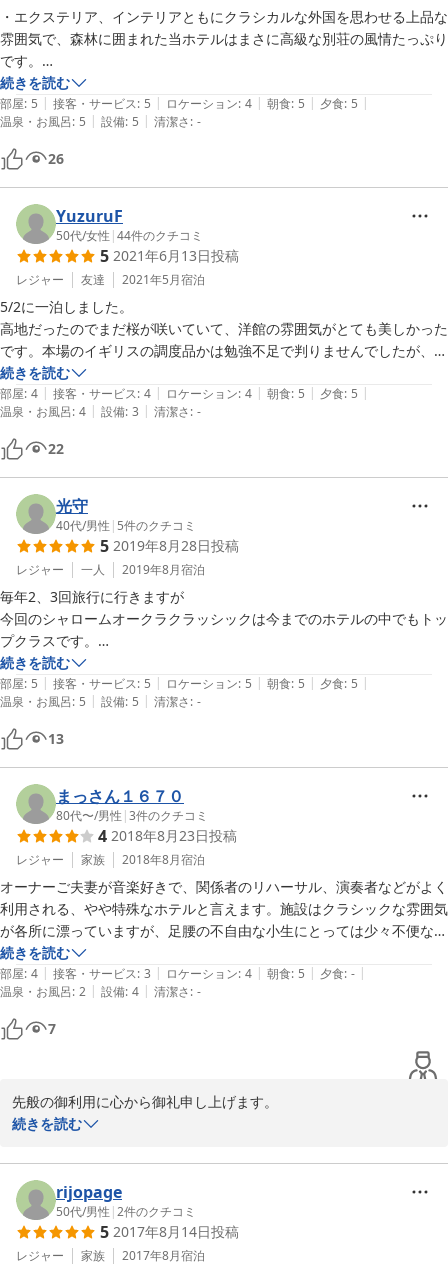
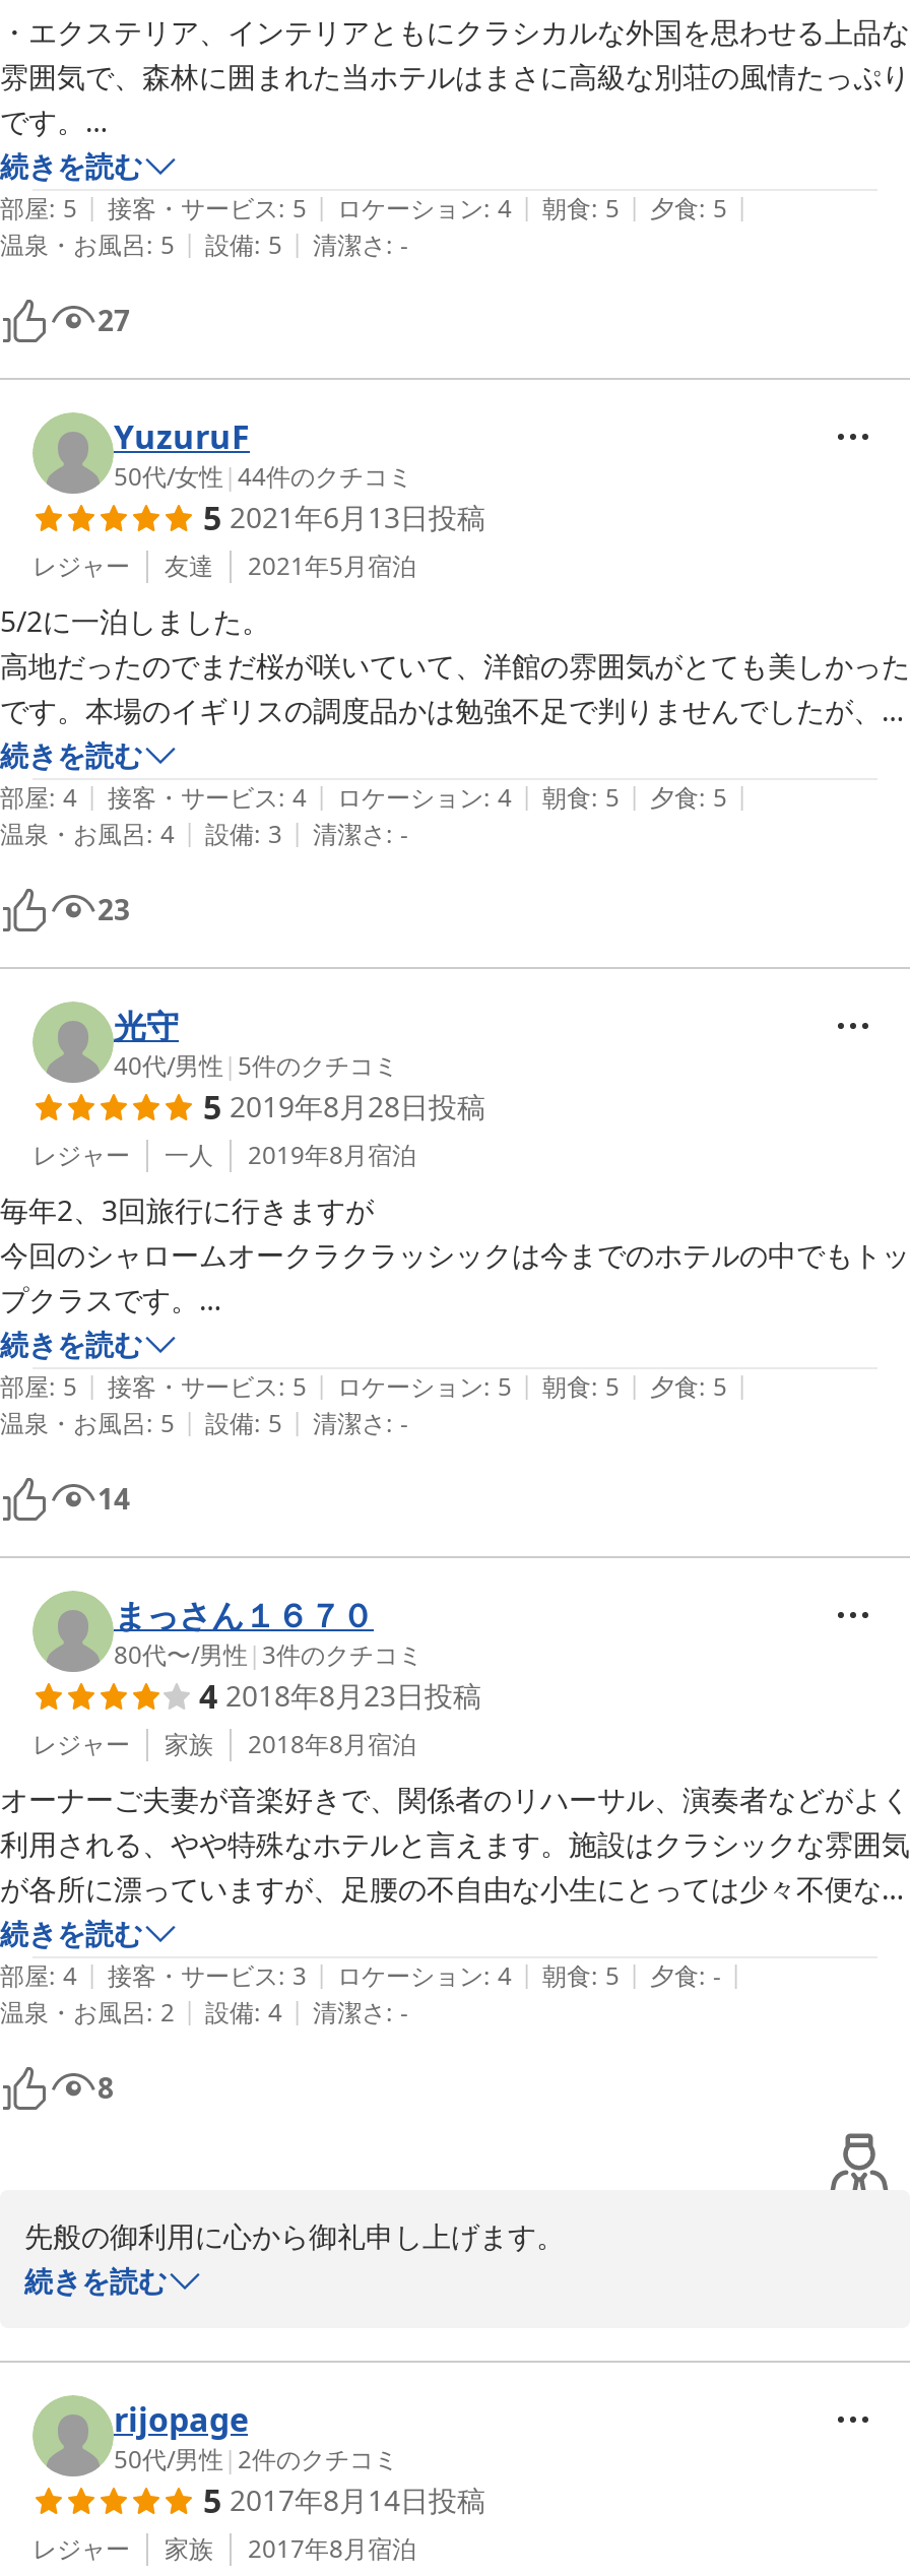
[48,149,64,168] 26 -> [97,301,130,339] 27
[48,439,64,458] 22 -> [97,890,130,928] 23
[48,729,64,748] 13 -> [97,1479,130,1518] 14
[48,1019,56,1038] 7 -> [97,2068,114,2107] 8

